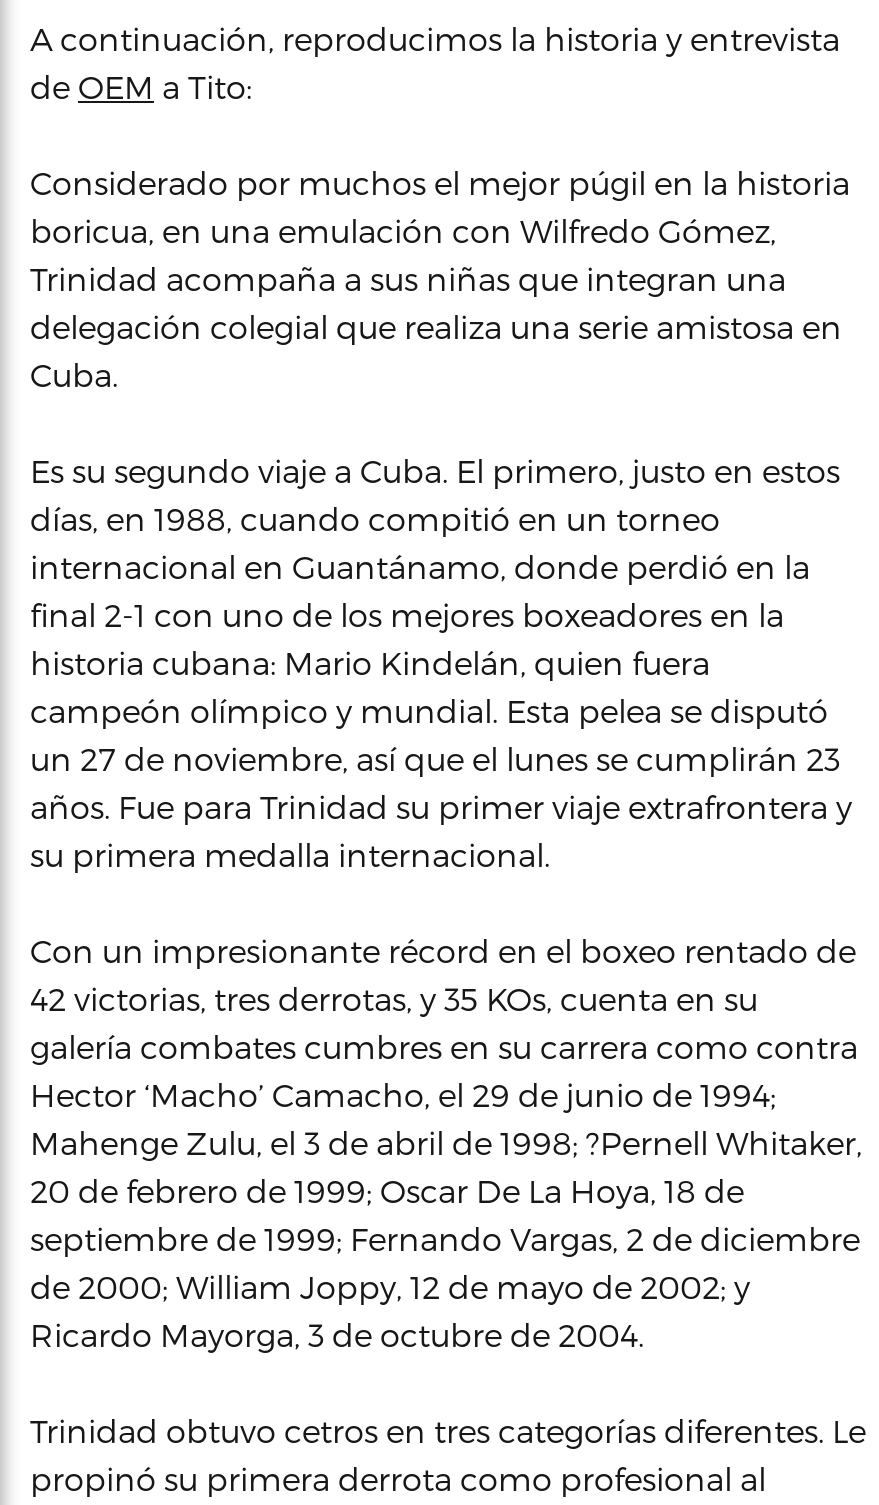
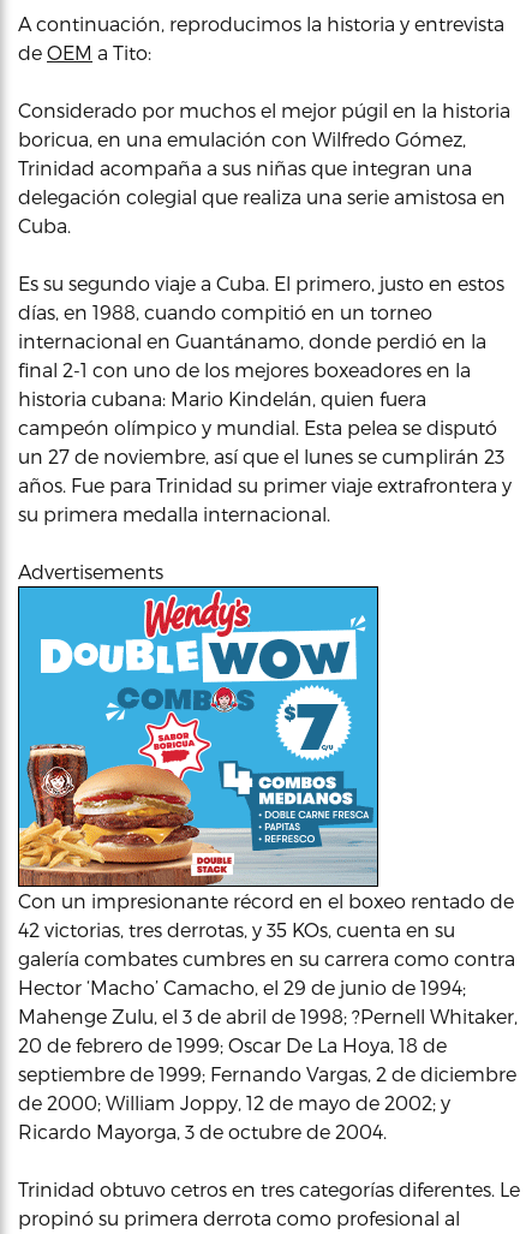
none -> [17,585,379,887] [image]
none -> [18,560,163,583] Advertisements

